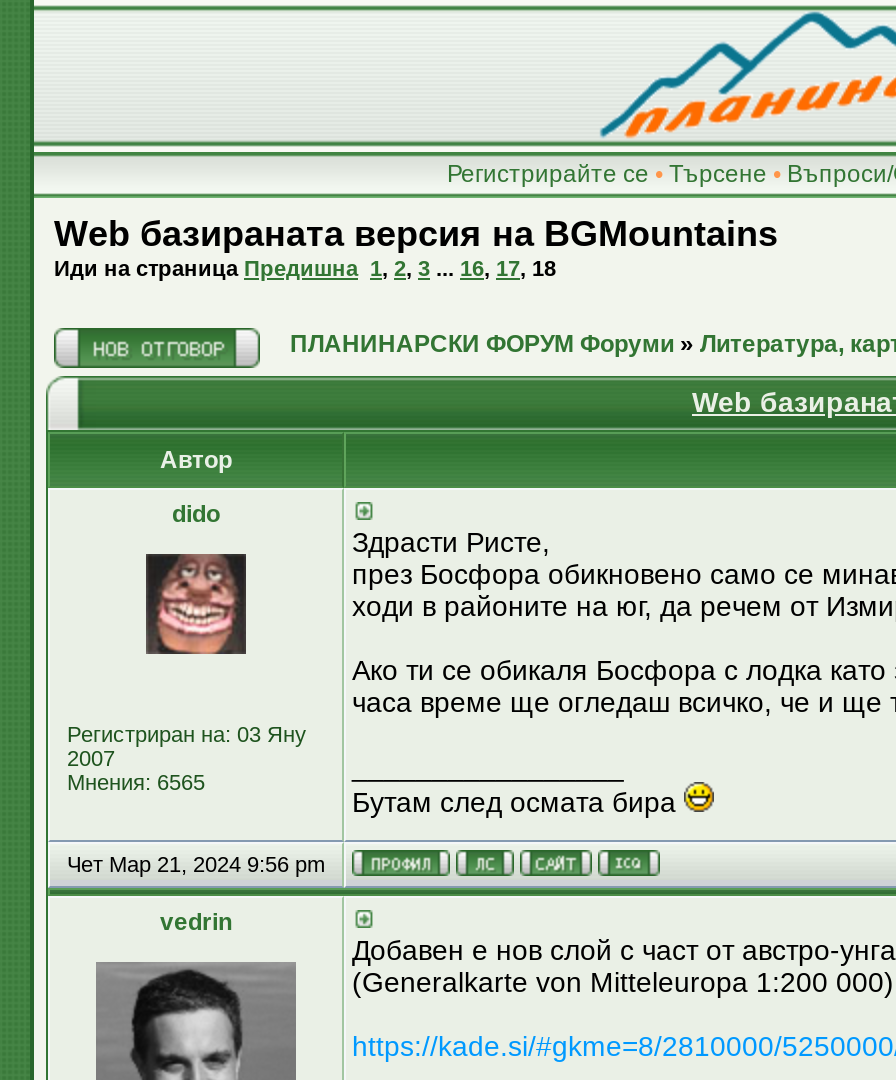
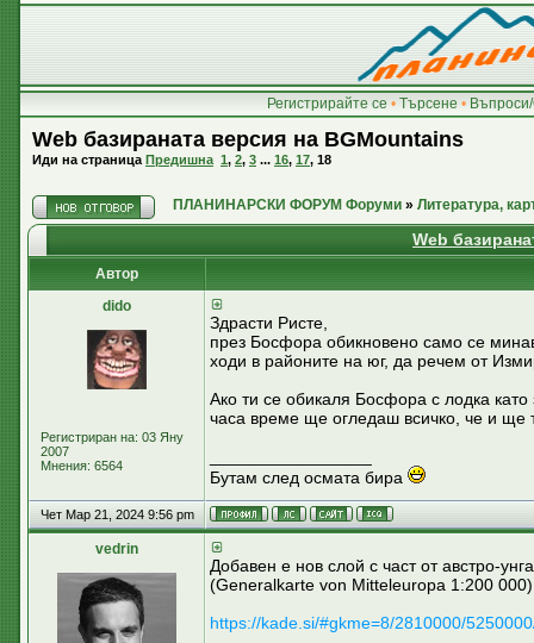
[67,770,205,794] Мнения: 6565 -> [40,458,122,473] Мнения: 6564

